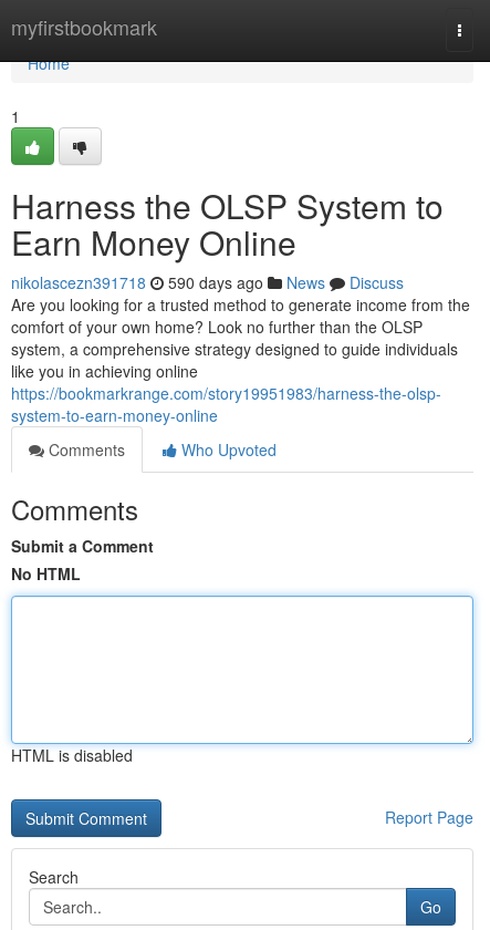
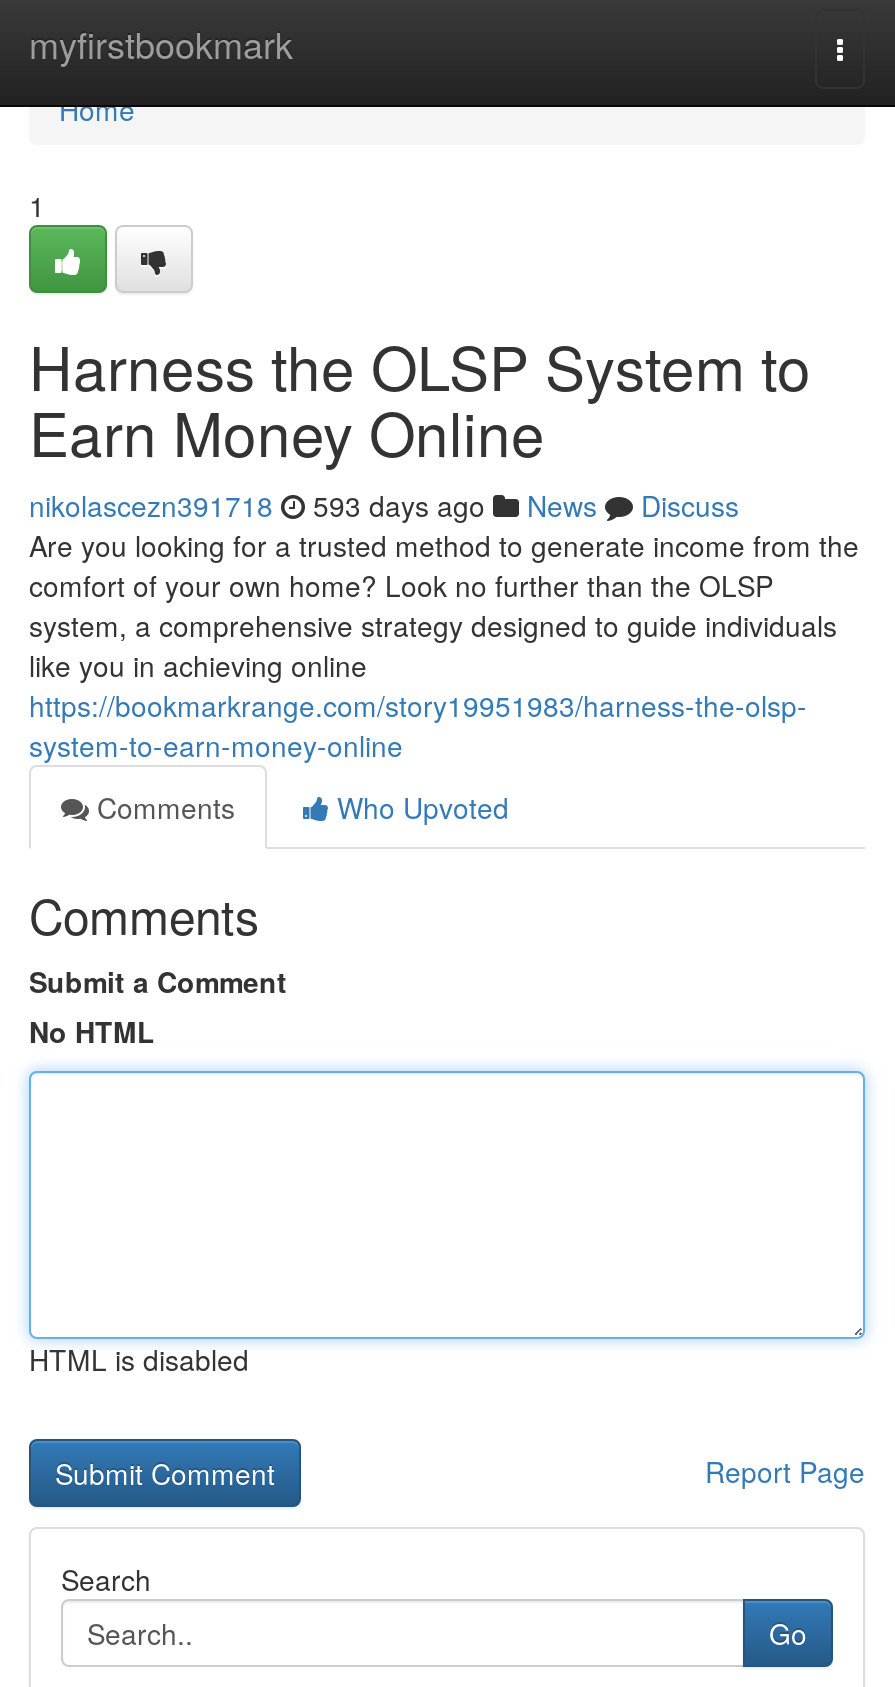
[11,271,404,293] nikolascezn391718 590 days ago News Discuss -> [29,485,739,525] nikolascezn391718 593 days ago News Discuss

